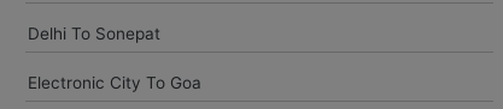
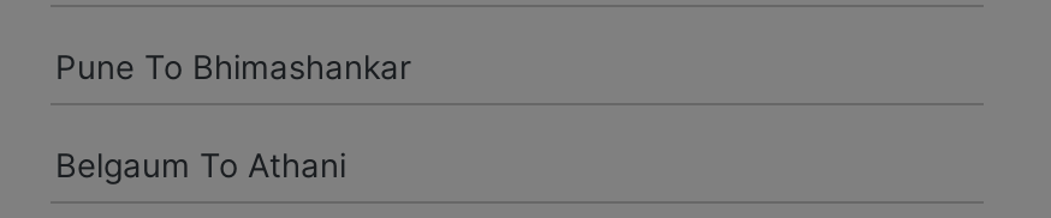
[28,24,160,44] Delhi To Sonepat -> [55,49,411,87] Pune To Bhimashankar
[28,74,201,93] Electronic City To Goa -> [55,147,346,185] Belgaum To Athani

